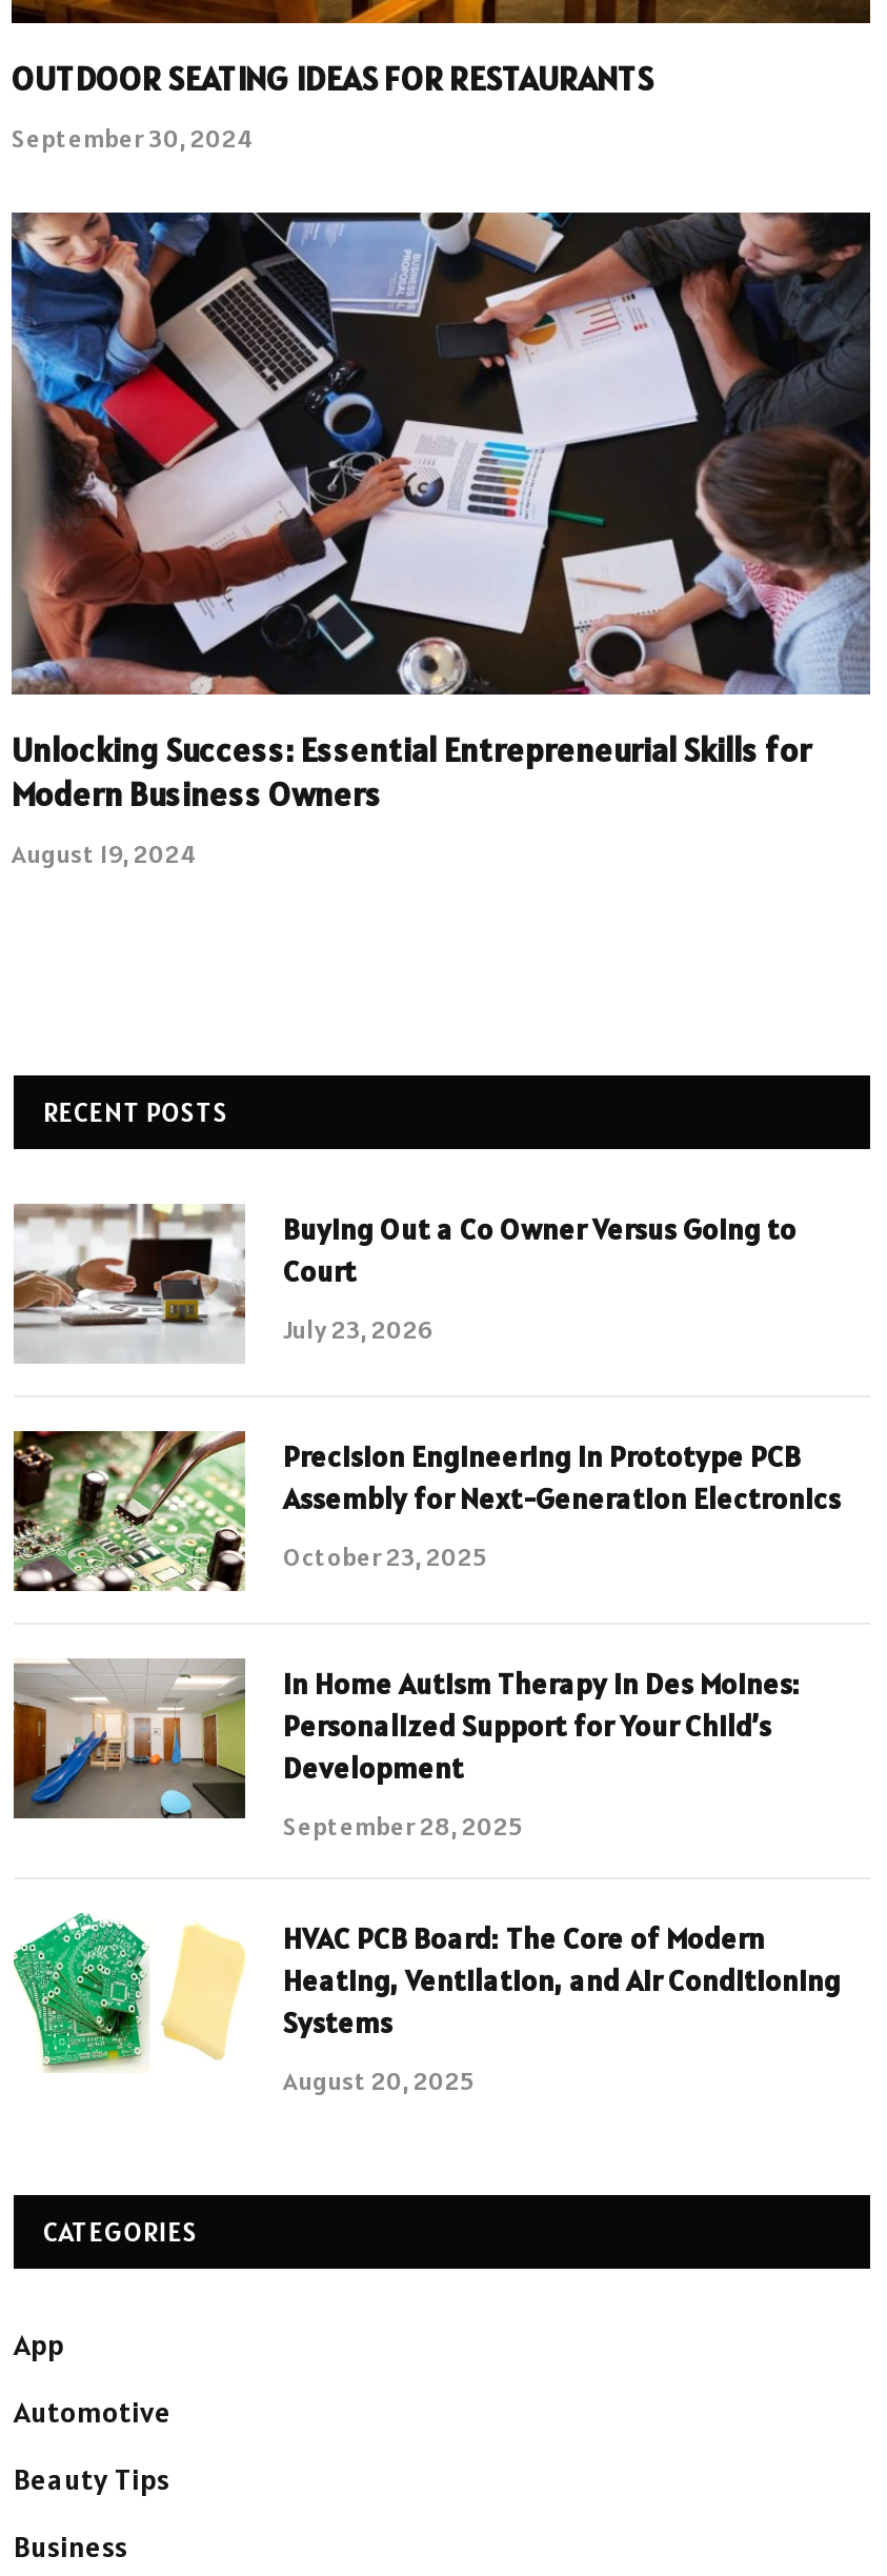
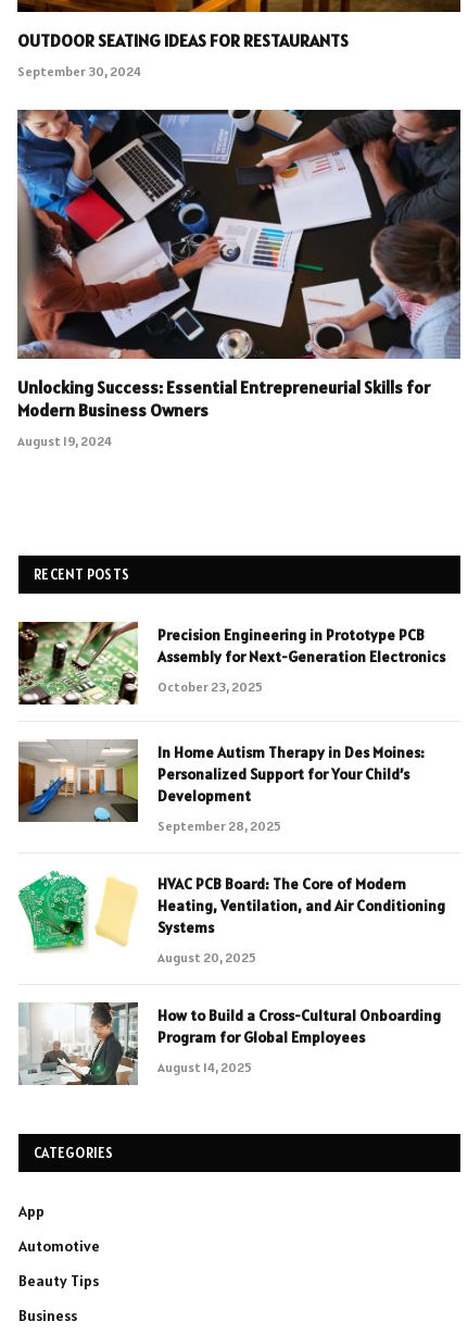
[14,1204,797,1364] [image] | Buying Out a Co Owner Versus Going to | Court | July 23, 2026 -> none
moved [9,1427,841,2097] -> [16,620,445,966]: [image] | Precision Engineering in Prototype PCB | Assembly for Next-Generation Electronics | ... | Systems | August 20, 2025
none -> [17,1001,441,1086] [image] | How to Build a Cross-Cultural Onboarding | Program for Global Employees | August 14, 2025

